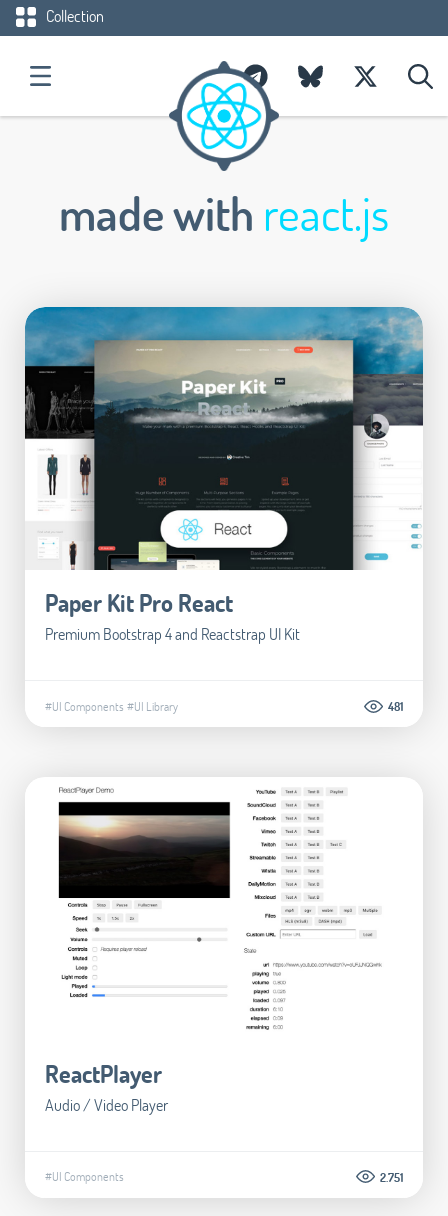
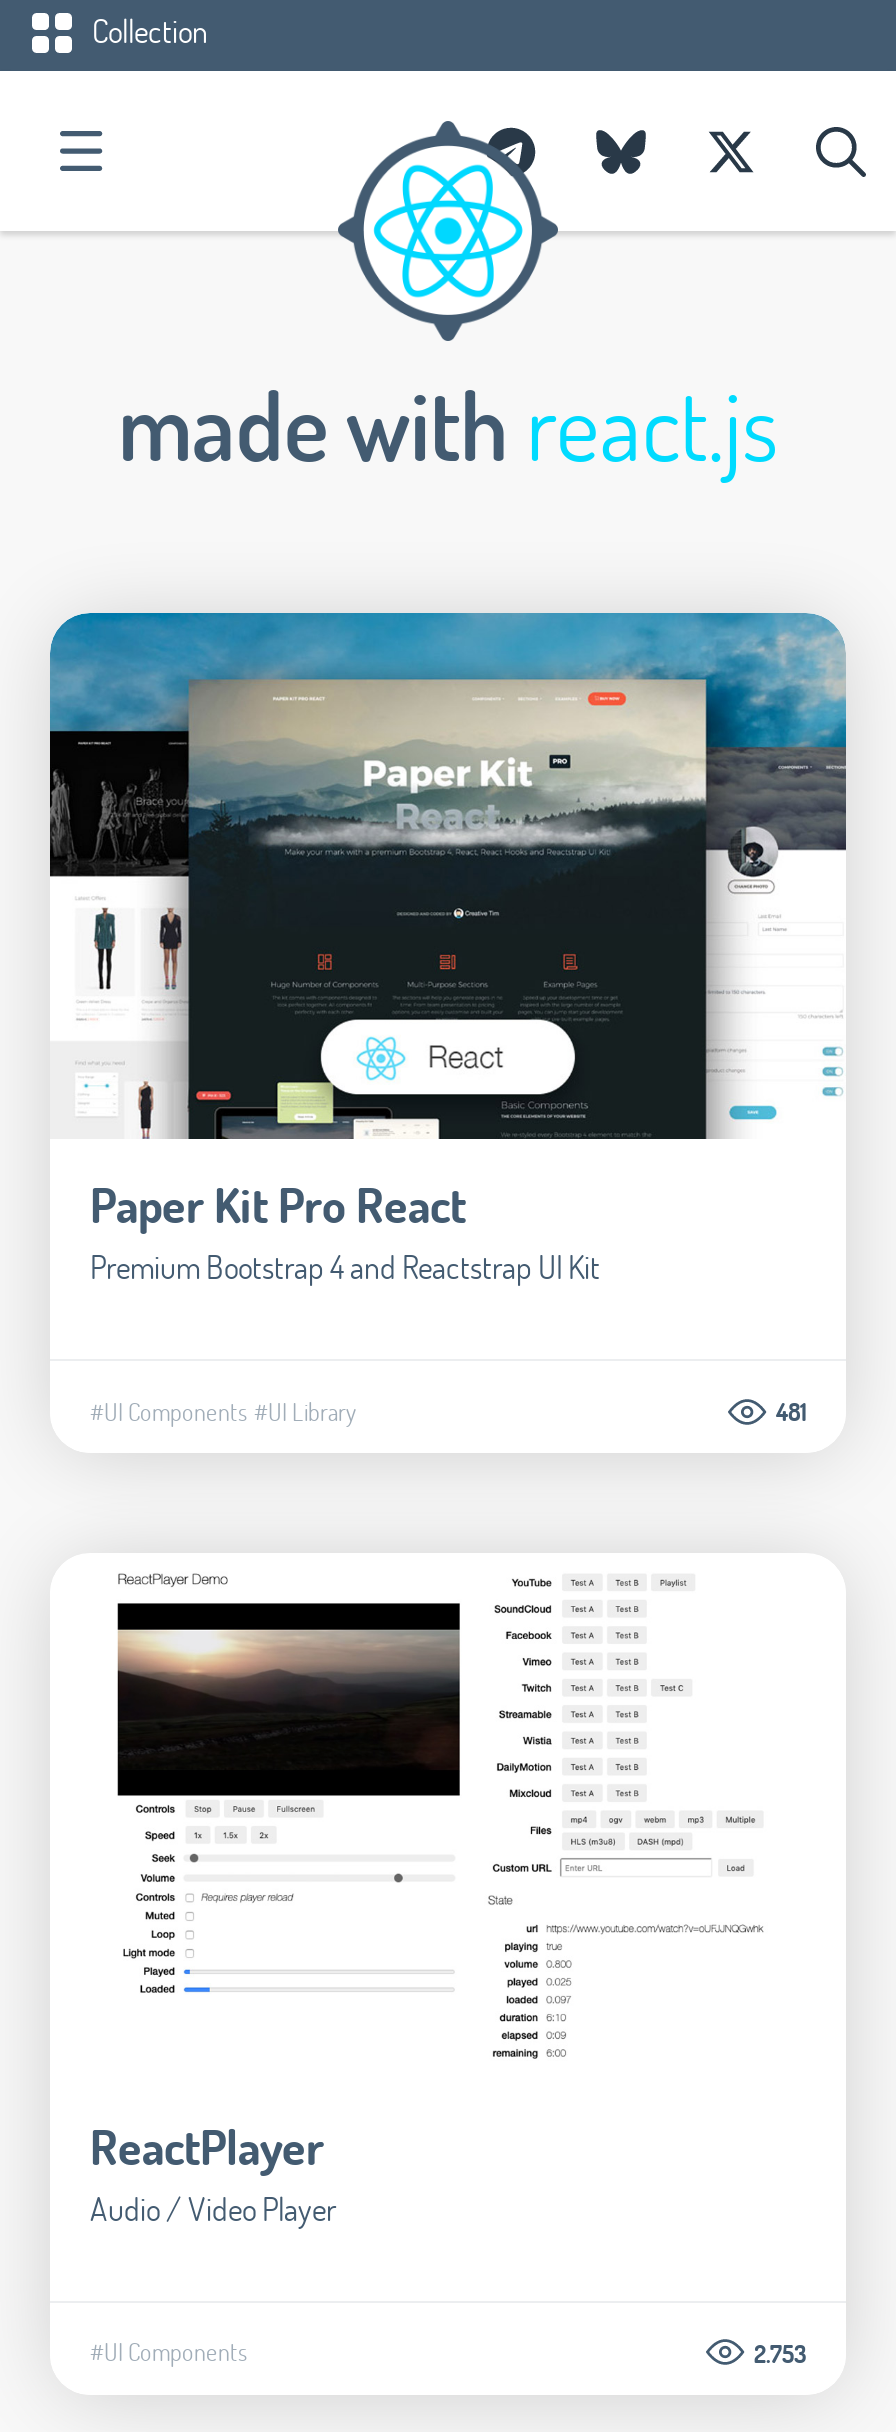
[380,1169,403,1185] 2.751 -> [754,2337,806,2369] 2.753

